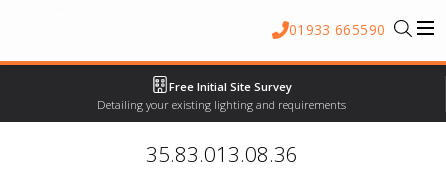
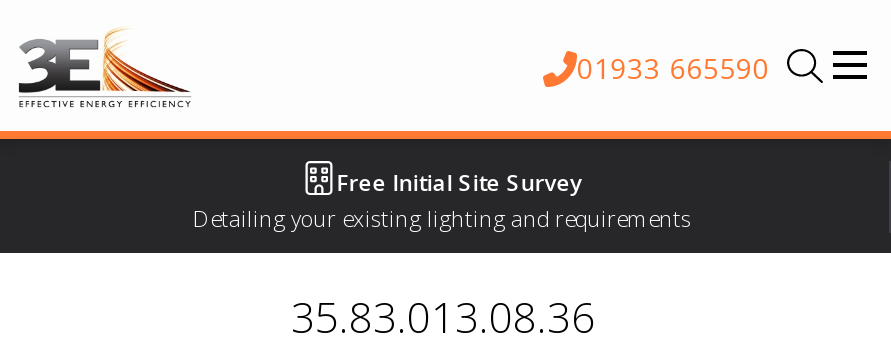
none -> [17,29,191,109] [image]

